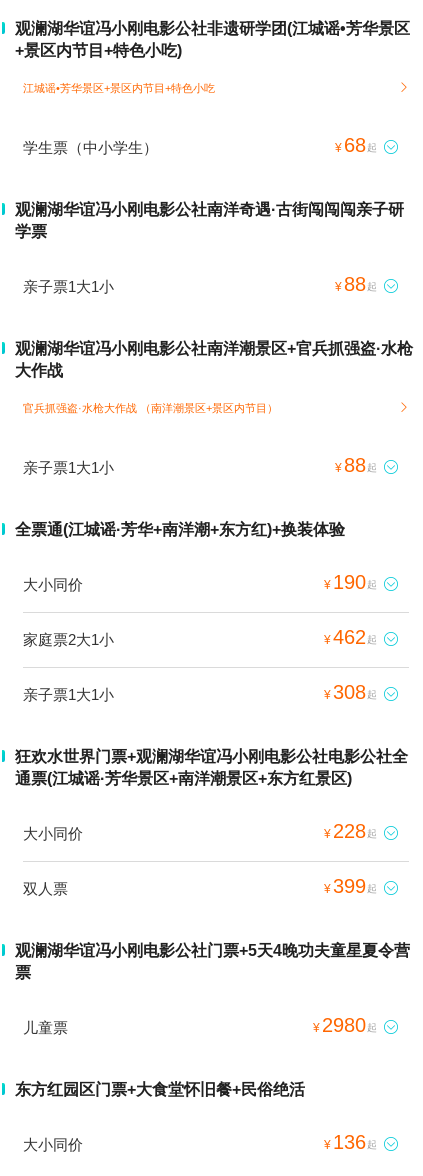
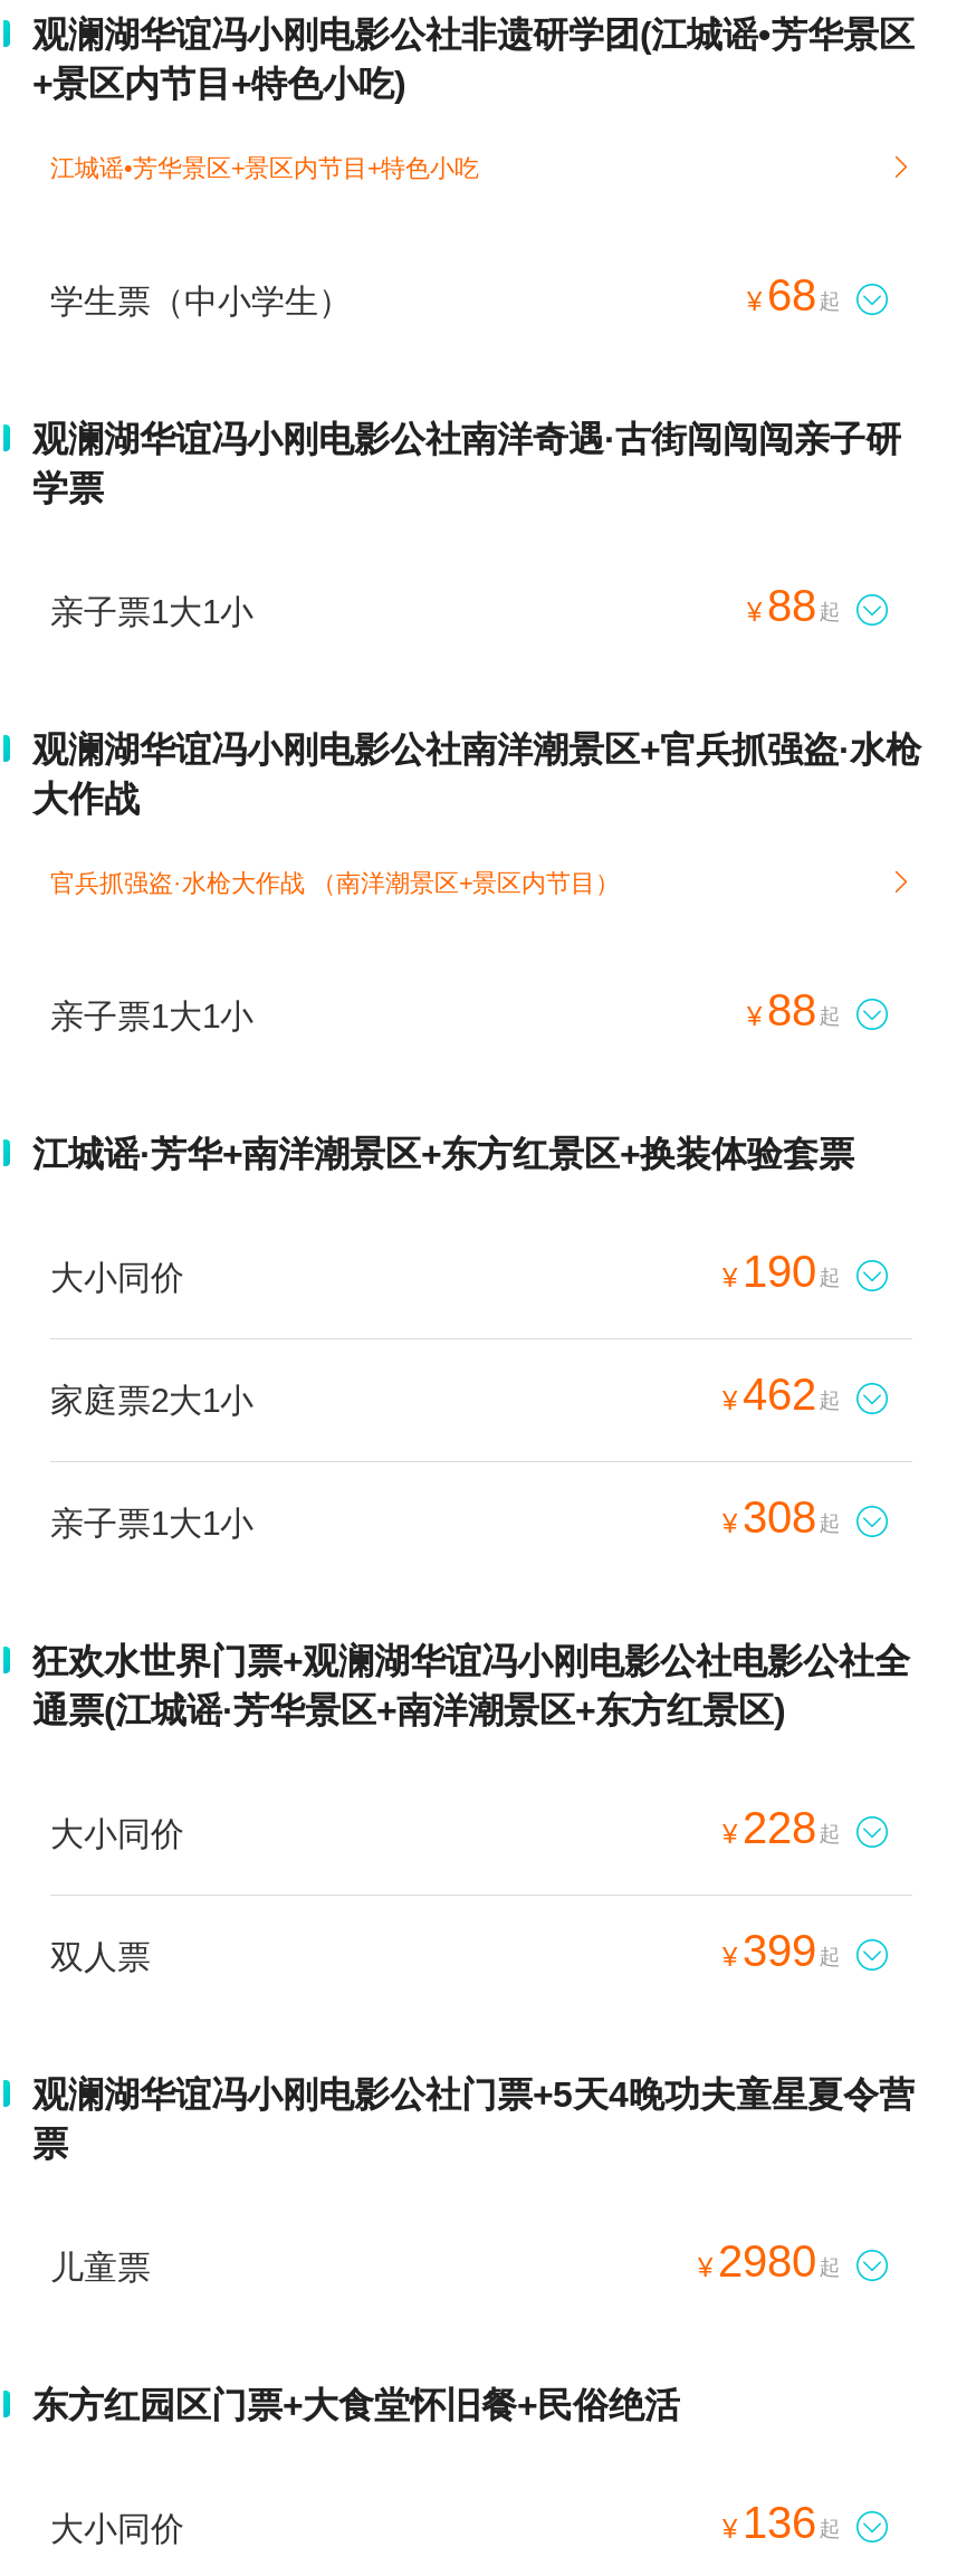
[15,521,345,538] 全票通(江城谣·芳华+南洋潮+东方红)+换装体验 -> [32,1135,854,1173] 江城谣·芳华+南洋潮景区+东方红景区+换装体验套票

